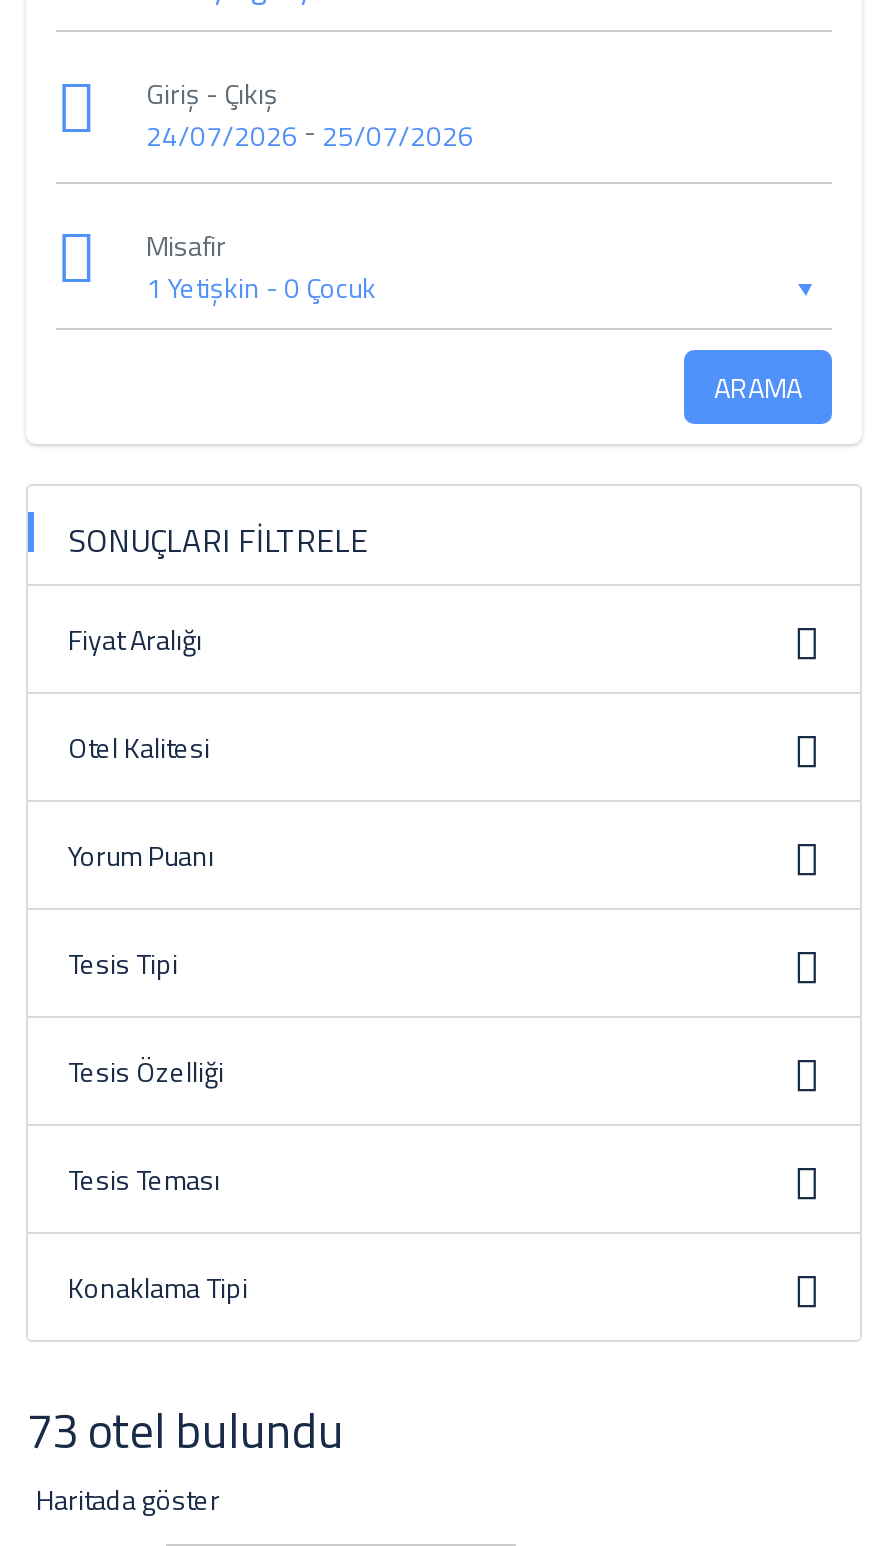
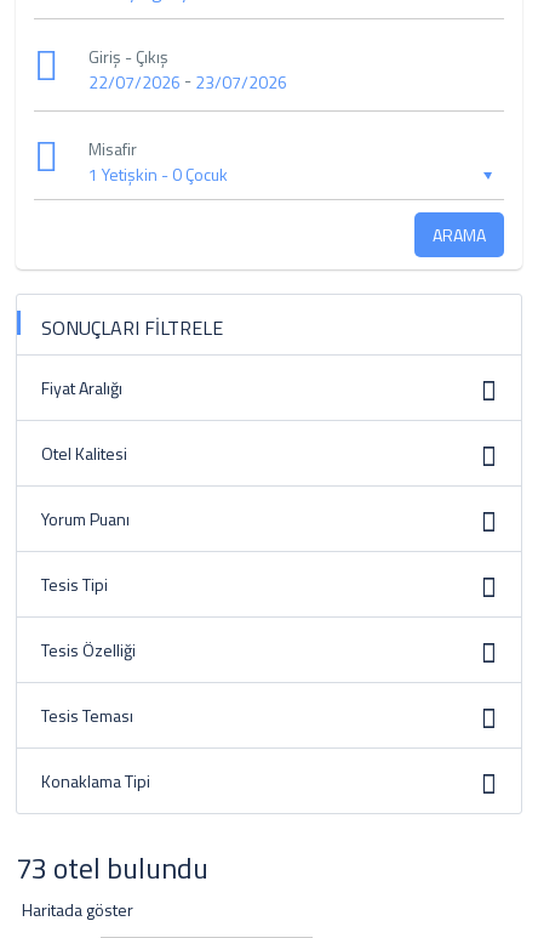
[146,110,474,156] 24/07/2026 - 25/07/2026 -> [88,67,287,95] 22/07/2026 - 23/07/2026

